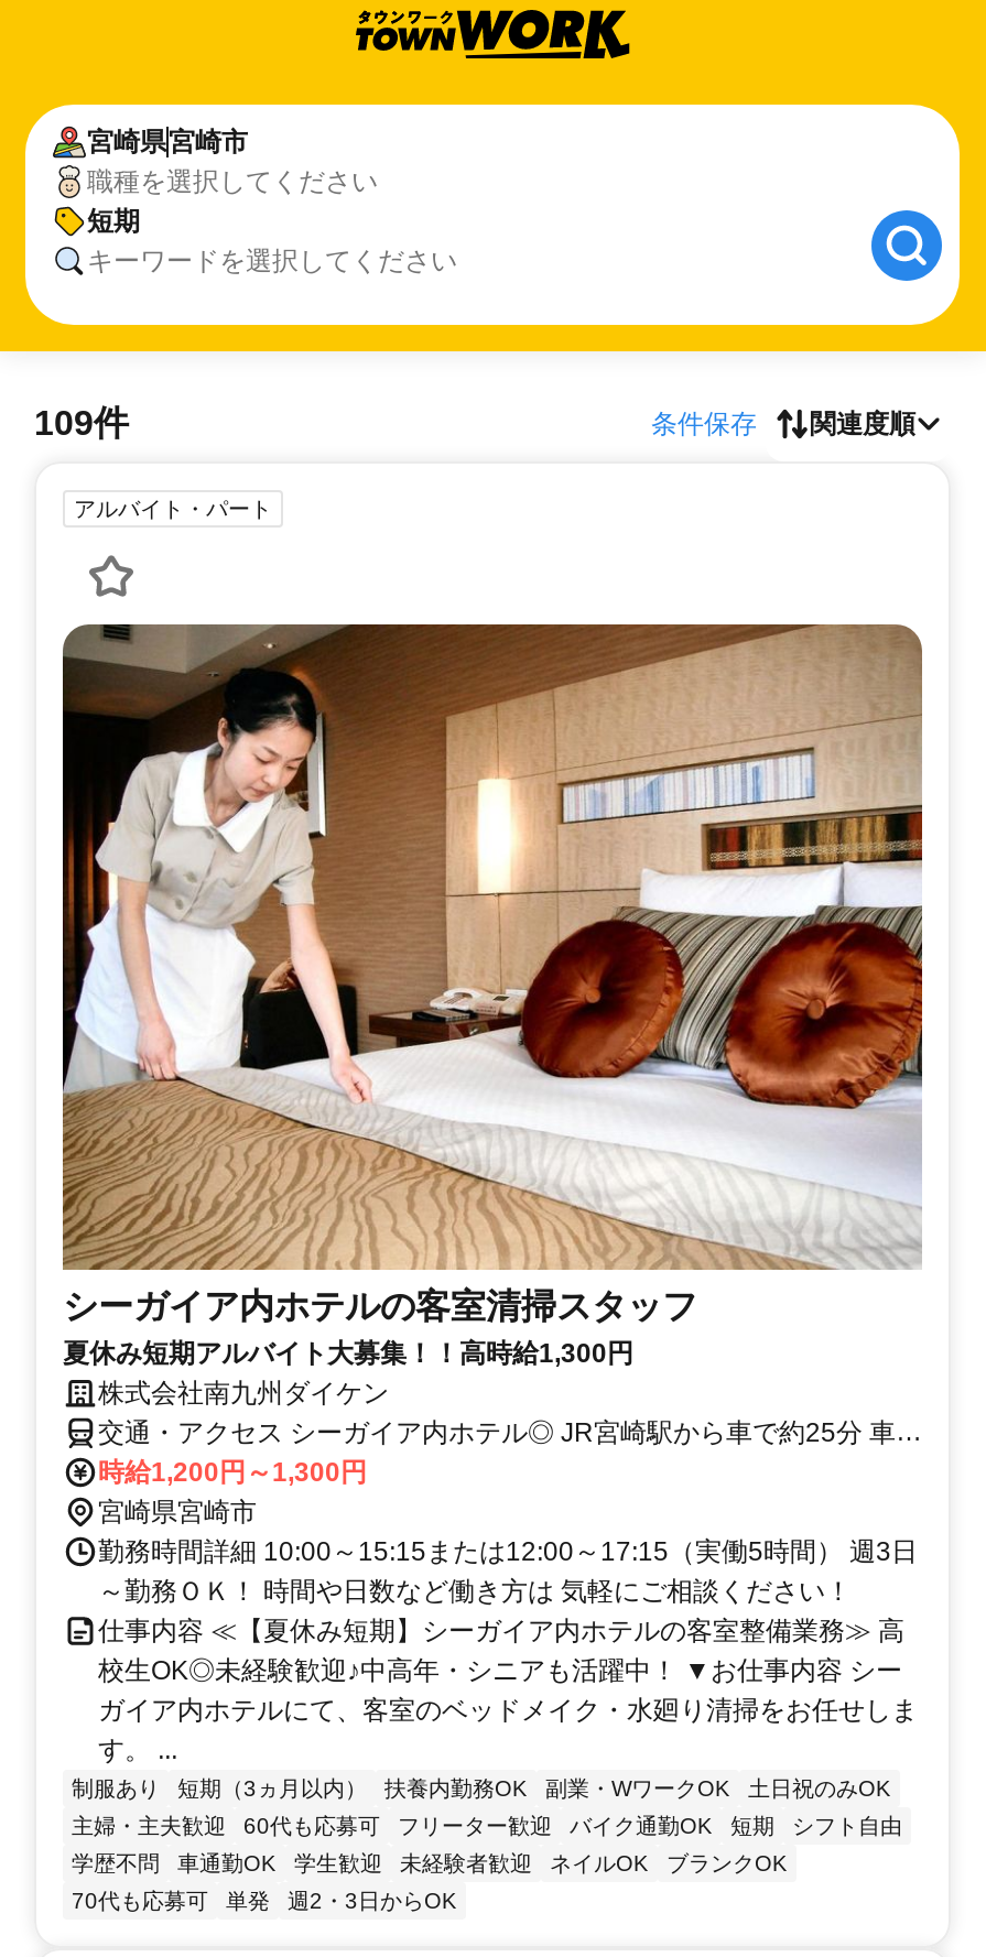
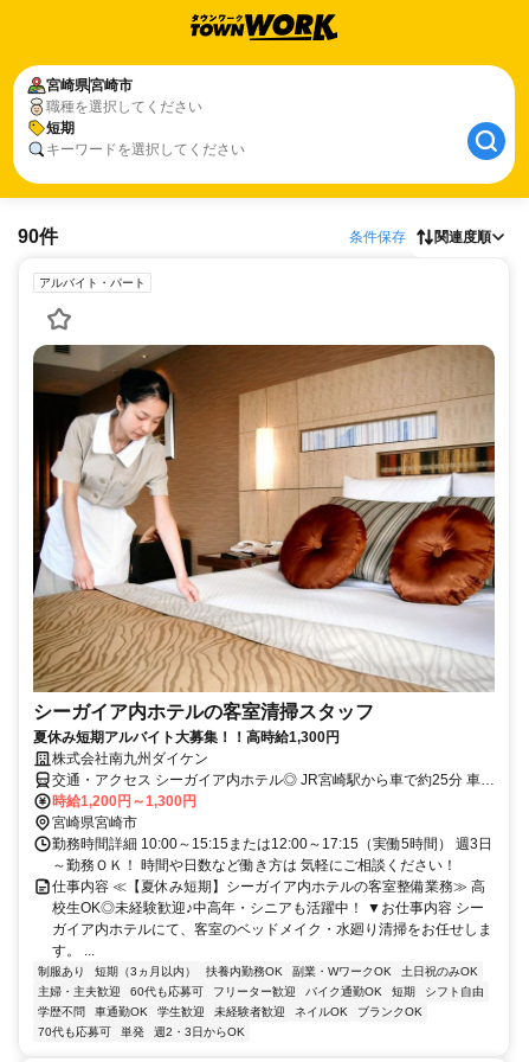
[34,404,129,442] 109件 -> [18,226,58,247] 90件

